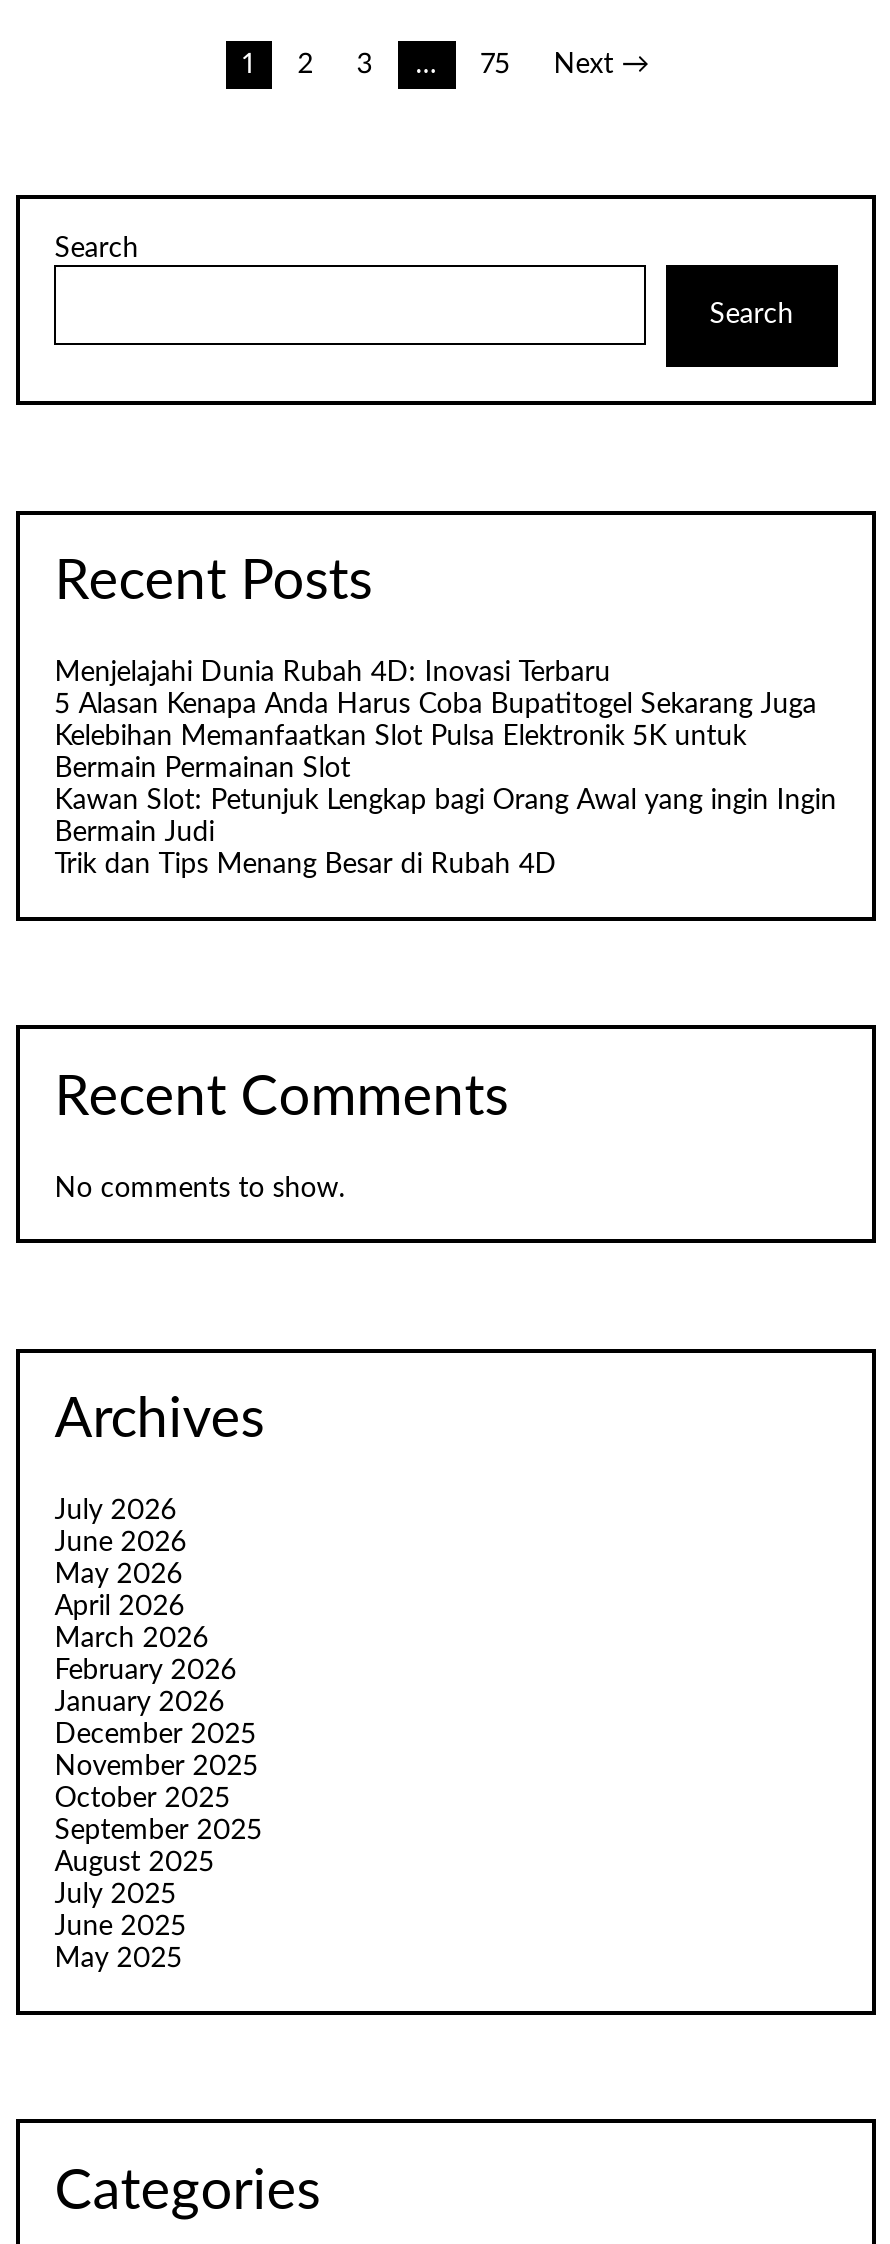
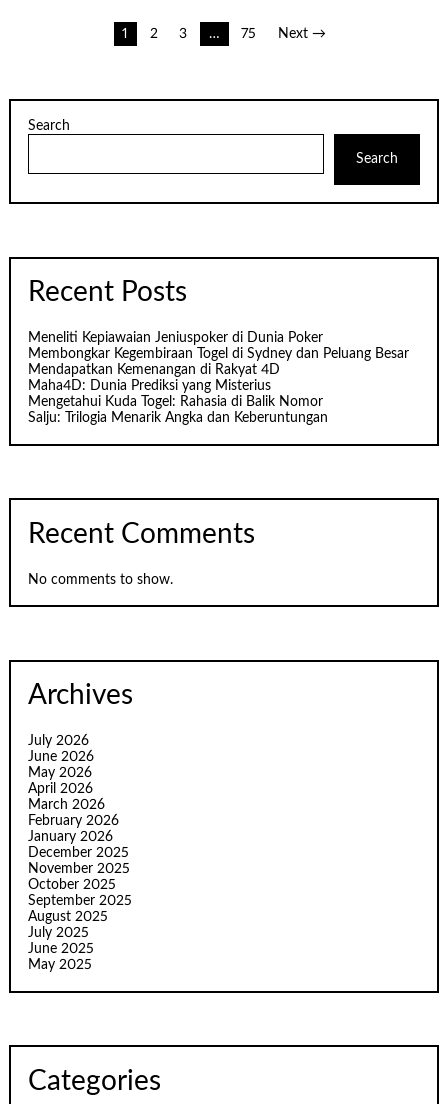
[54,660,836,880] Menjelajahi Dunia Rubah 4D: Inovasi Terbaru | 5 Alasan Kenapa Anda Harus Coba Bupatitogel Sekarang Juga | Kelebihan Memanfaatkan Slot Pulsa Elektronik 5K untuk | Bermain Permainan Slot | Kawan Slot: Petunjuk Lengkap bagi Orang Awal yang ingin Ingin | Bermain Judi | Trik dan Tips Menang Besar di Rubah 4D -> [28,331,409,425] Meneliti Kepiawaian Jeniuspoker di Dunia Poker | Membongkar Kegembiraan Togel di Sydney dan Peluang Besar | Mendapatkan Kemenangan di Rakyat 4D | Maha4D: Dunia Prediksi yang Misterius | Mengetahui Kuda Togel: Rahasia di Balik Nomor | Salju: Trilogia Menarik Angka dan Keberuntungan

